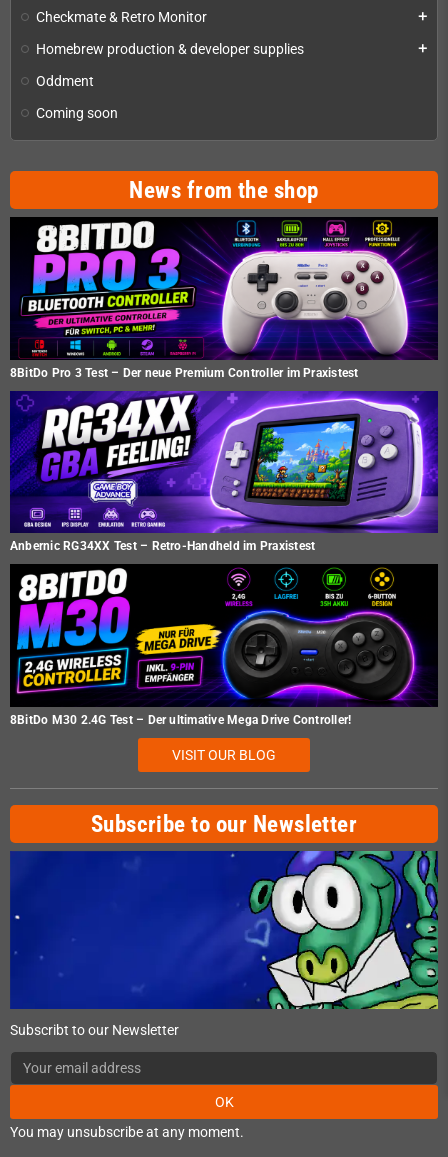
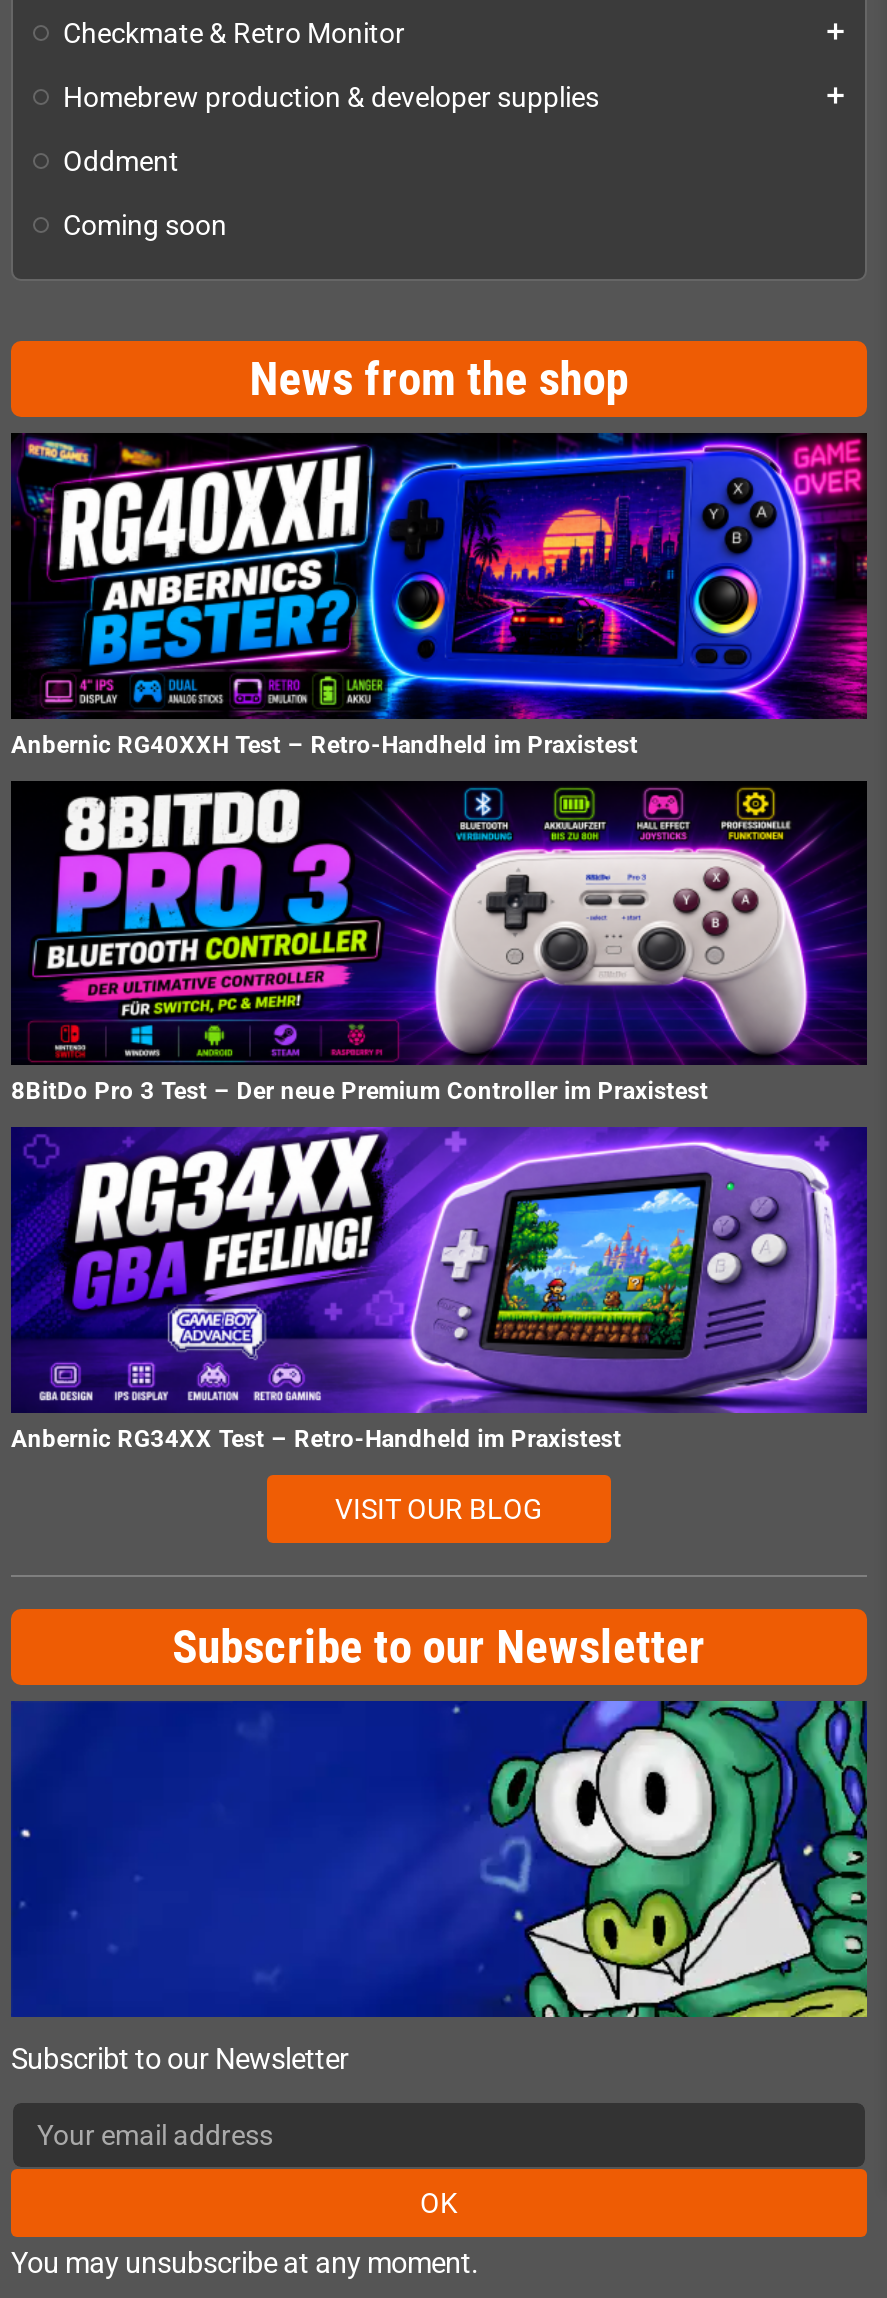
none -> [11,433,869,758] [image] | Anbernic RG40XXH Test – Retro-Handheld im Praxistest
moved [10,219,439,553] -> [11,785,869,1453]: [image] | 8BitDo Pro 3 Test – Der neue Premium Controller im Praxistest | Anbernic RG34XX Test – Retro-Handheld im Praxistest
[10,563,438,727] [image] | 8BitDo M30 2.4G Test – Der ultimative Mega Drive Controller! -> none

